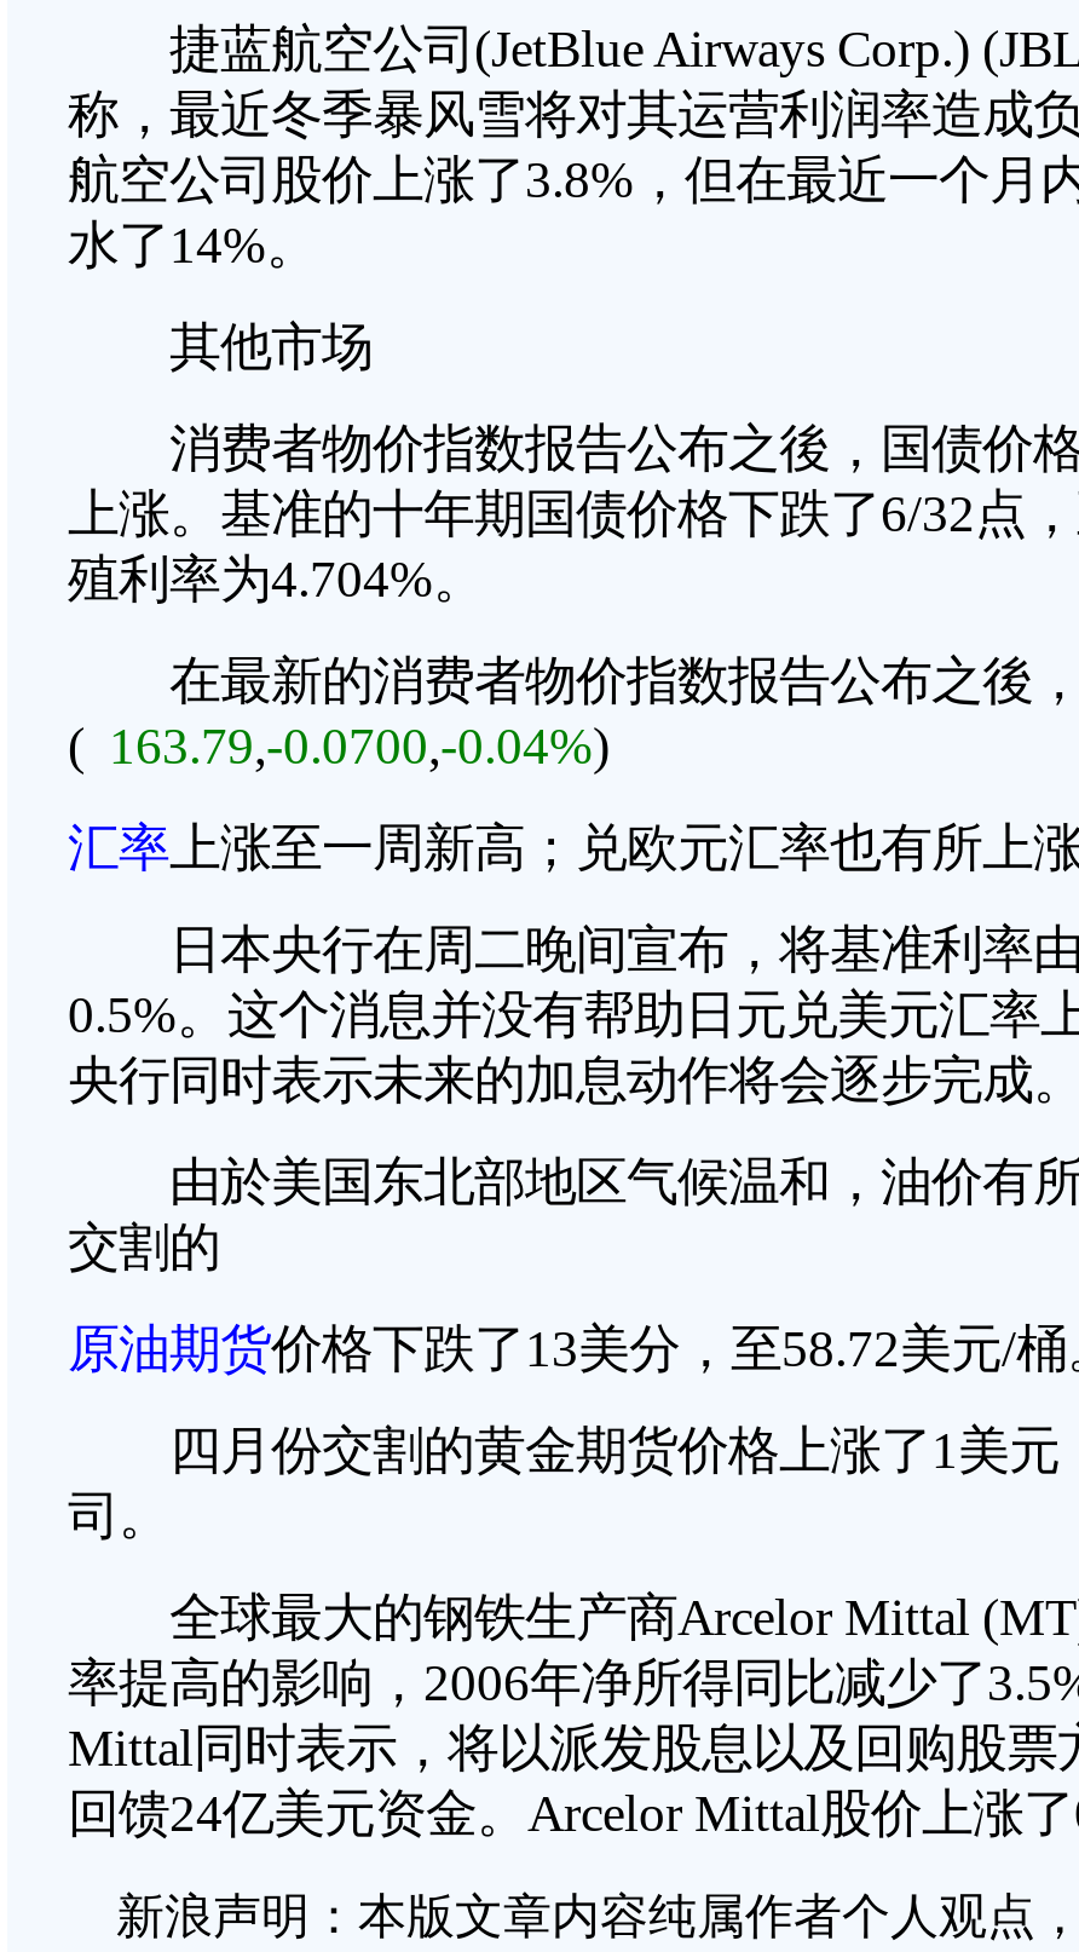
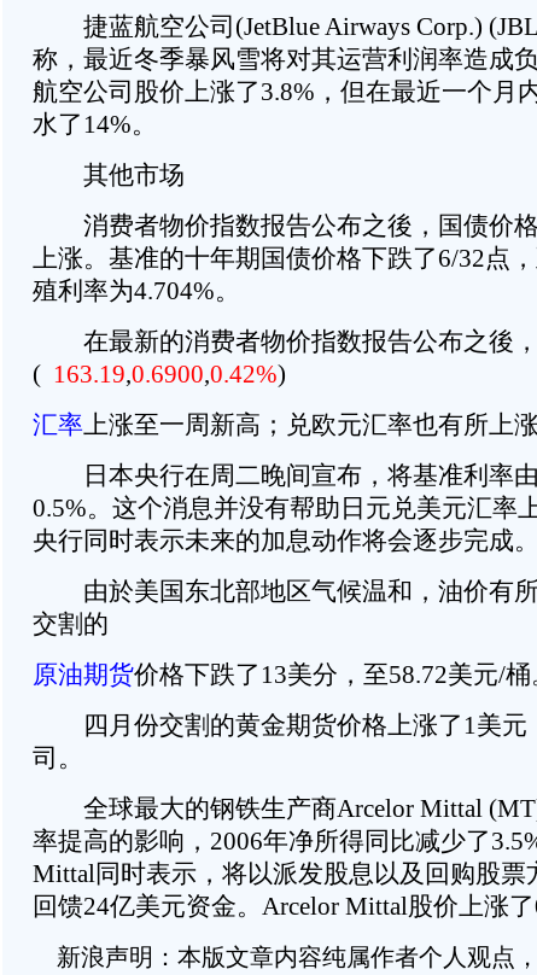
[68,718,610,776] ( 163.79,-0.0700,-0.04%) -> [33,360,286,389] ( 163.19,0.6900,0.42%)

